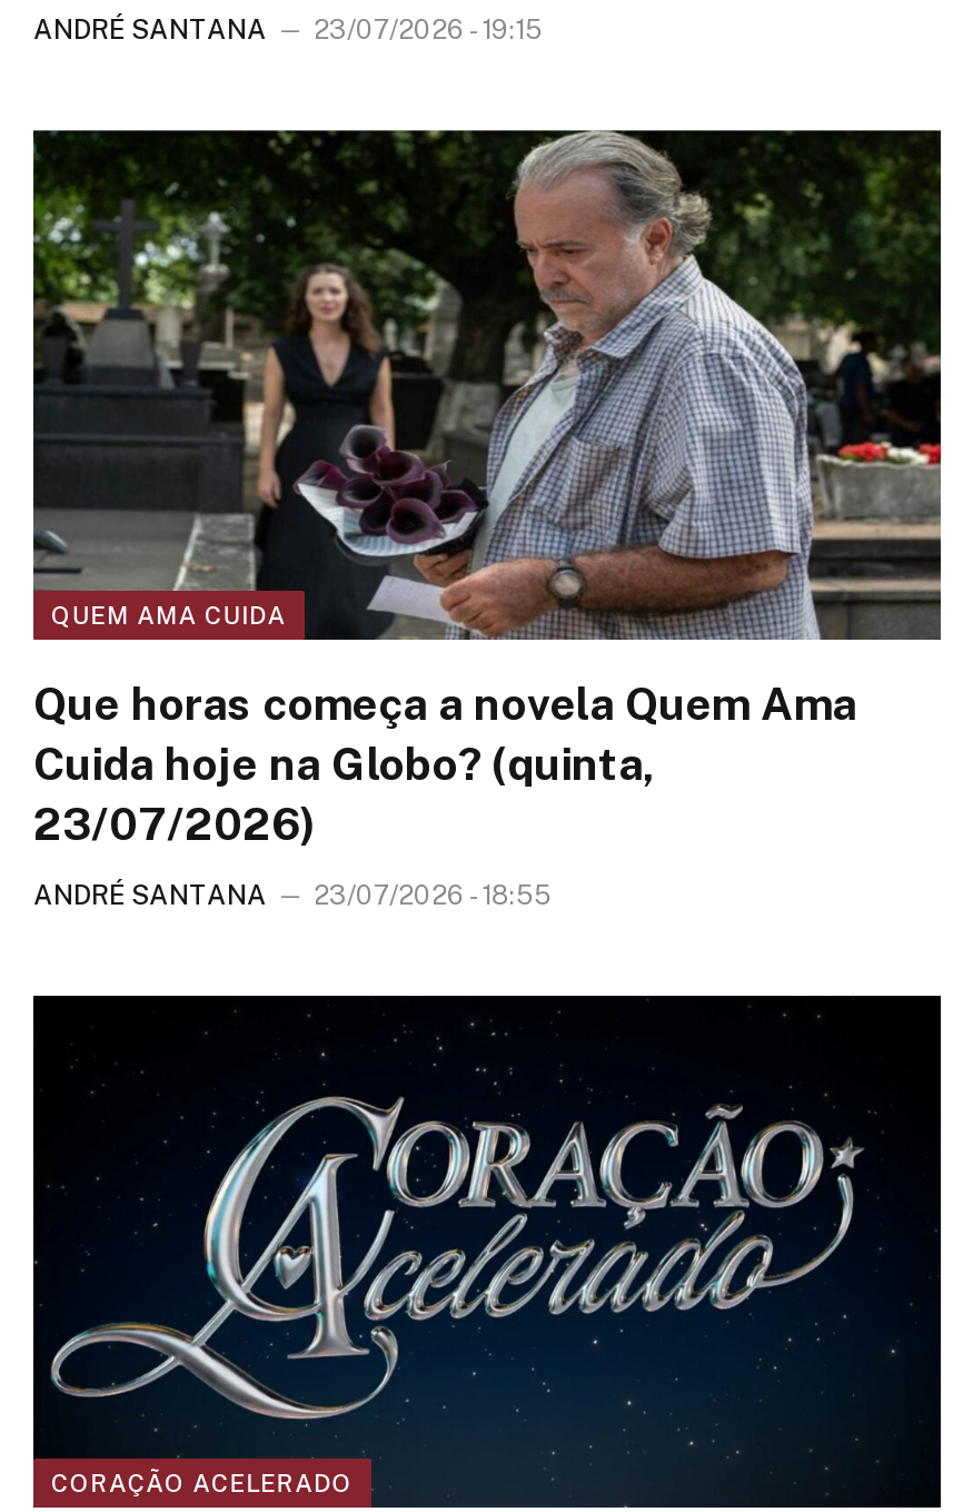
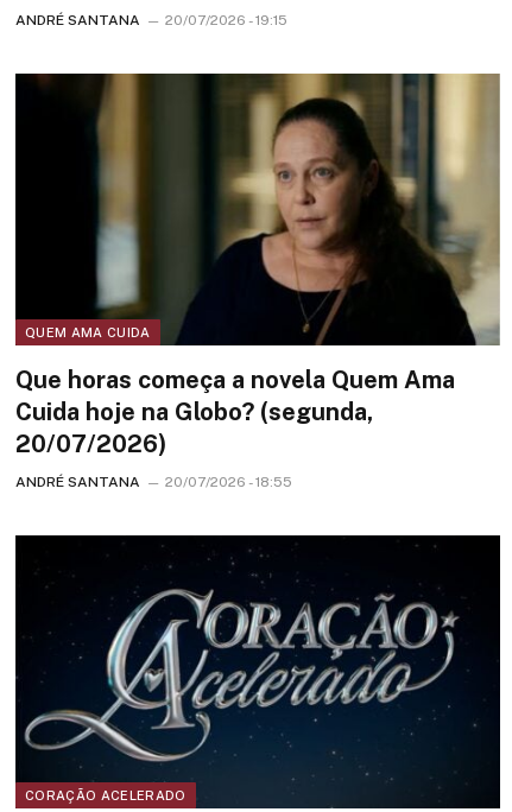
[33,13,543,45] ANDRÉ SANTANA 23/07/2026 - 19:15 -> [15,11,287,28] ANDRÉ SANTANA 20/07/2026 - 19:15
[31,128,943,642] [image] -> [14,72,500,347] [image]
[33,738,654,791] Cuida hoje na Globo? (quinta, -> [15,398,373,426] Cuida hoje na Globo? (segunda,
[33,798,316,851] 23/07/2026) -> [15,430,166,458] 20/07/2026)
[33,880,552,911] ANDRÉ SANTANA 23/07/2026 - 18:55 -> [15,474,292,490] ANDRÉ SANTANA 20/07/2026 - 18:55

